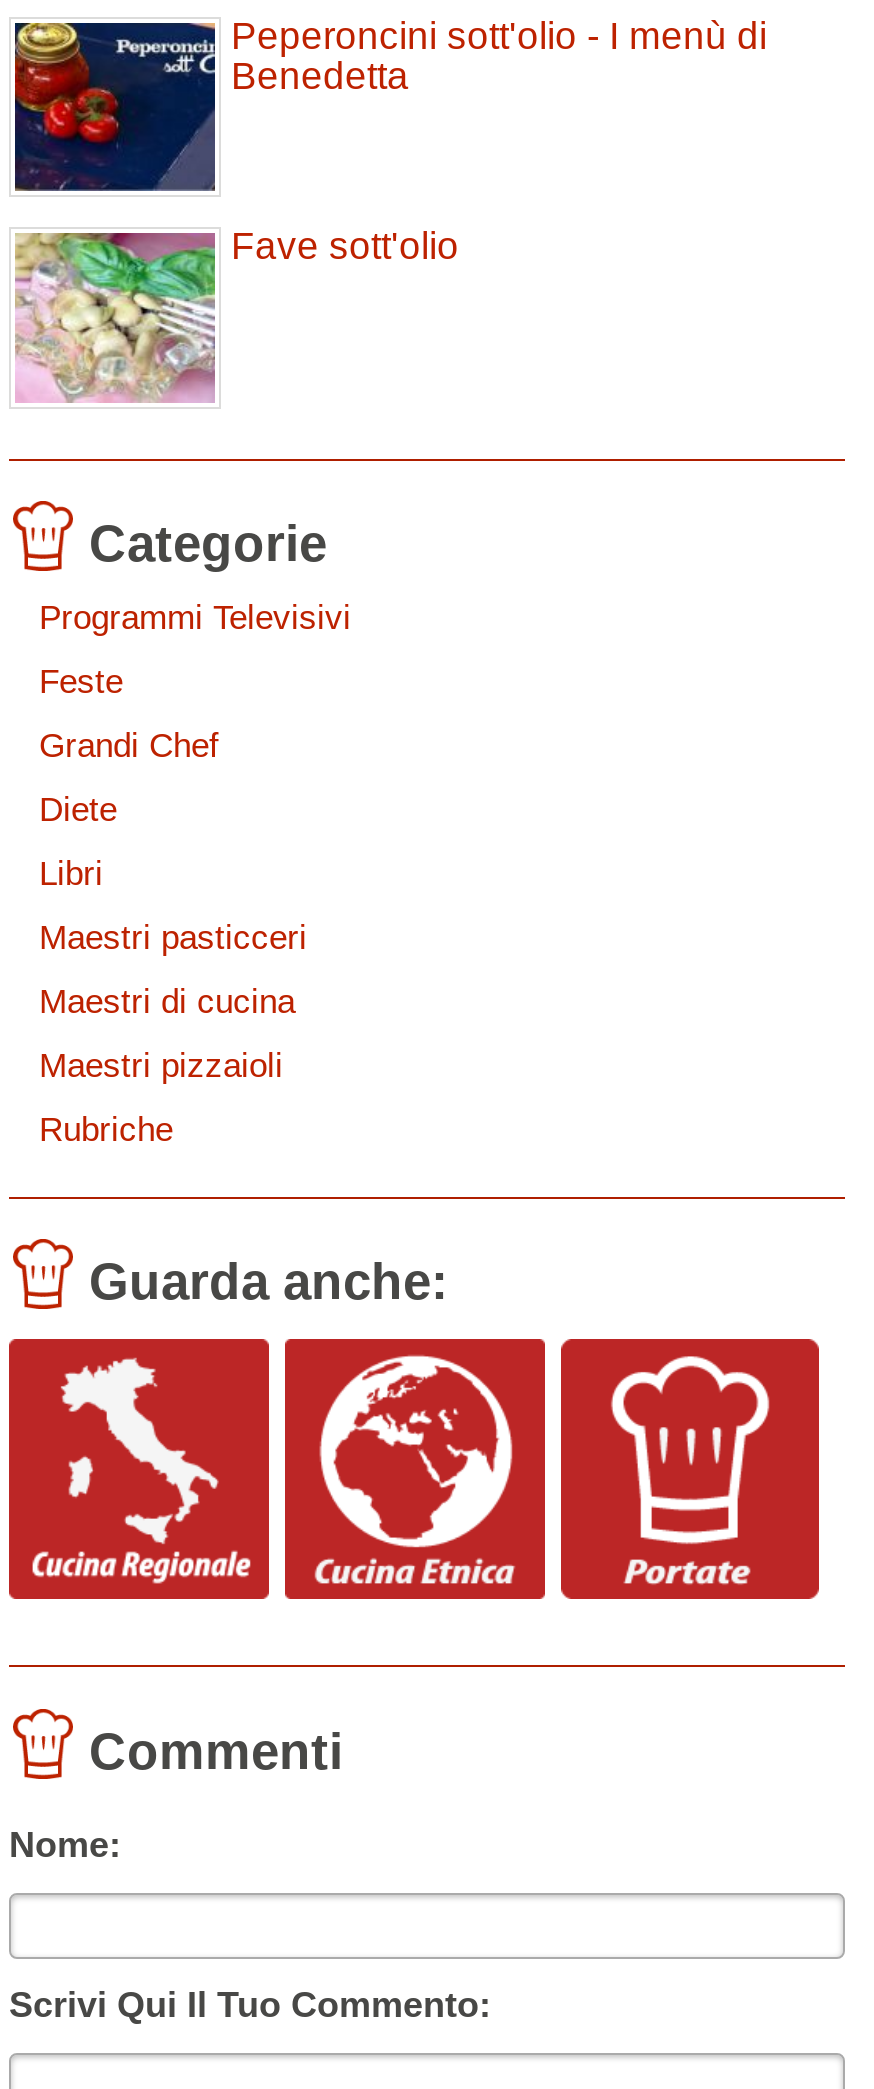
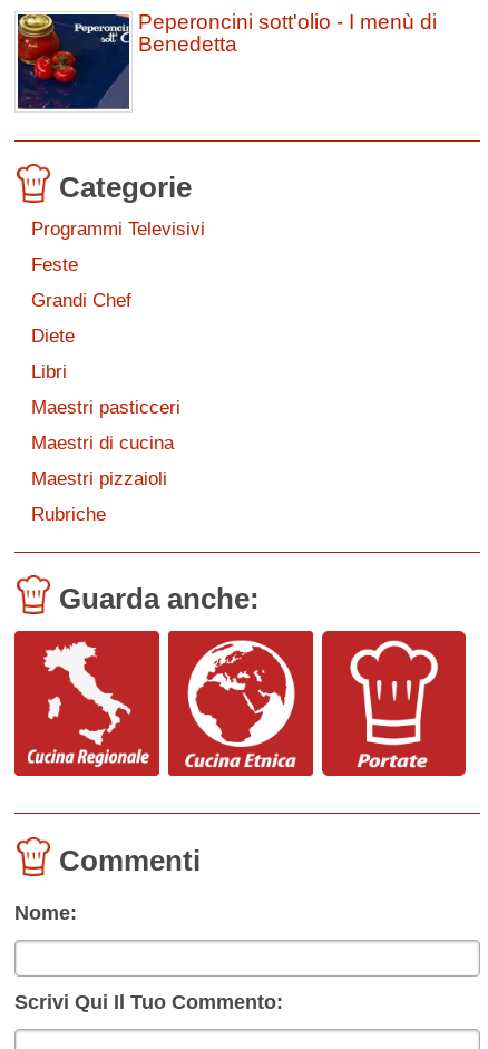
[15,226,459,404] [image] | Fave sott'olio -> none

